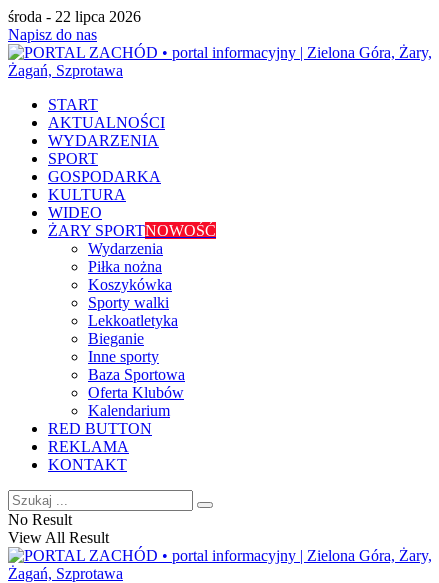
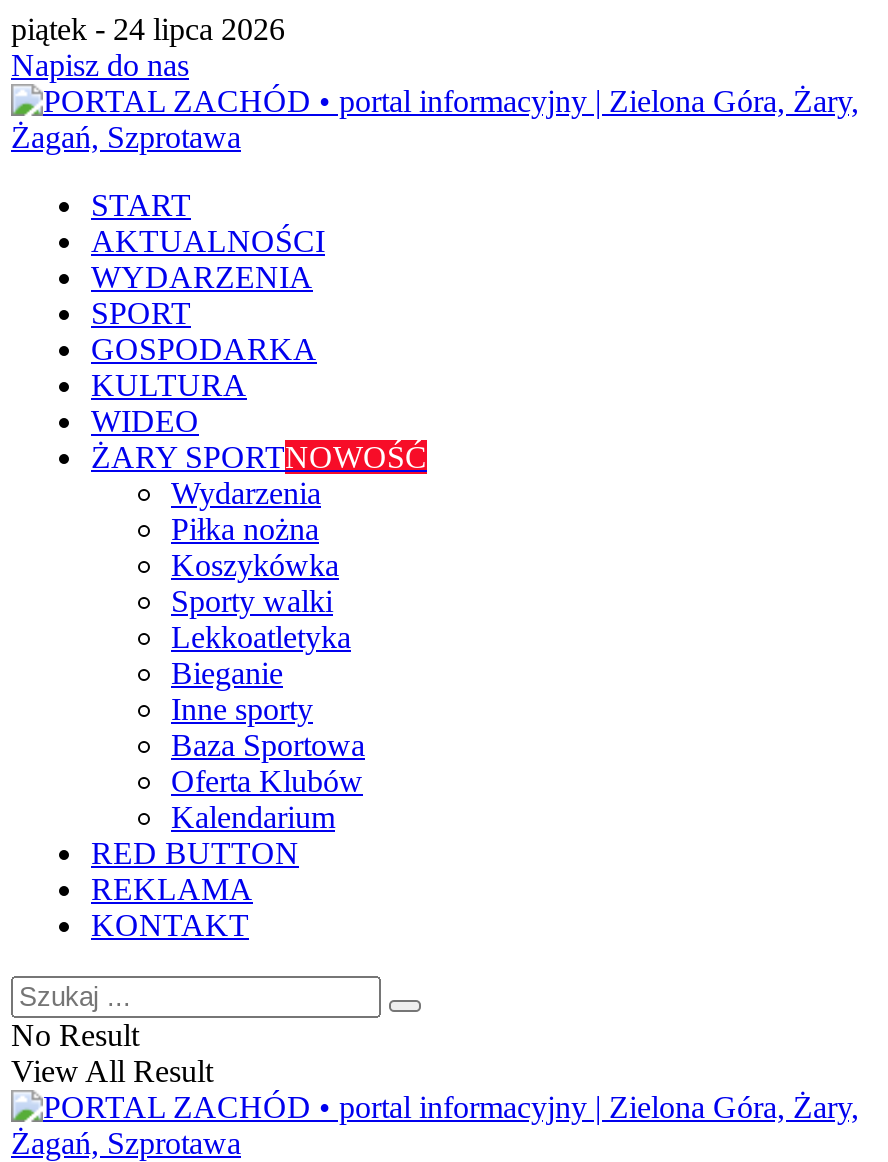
[8,8,141,25] środa - 22 lipca 2026 -> [11,12,285,46] piątek - 24 lipca 2026

